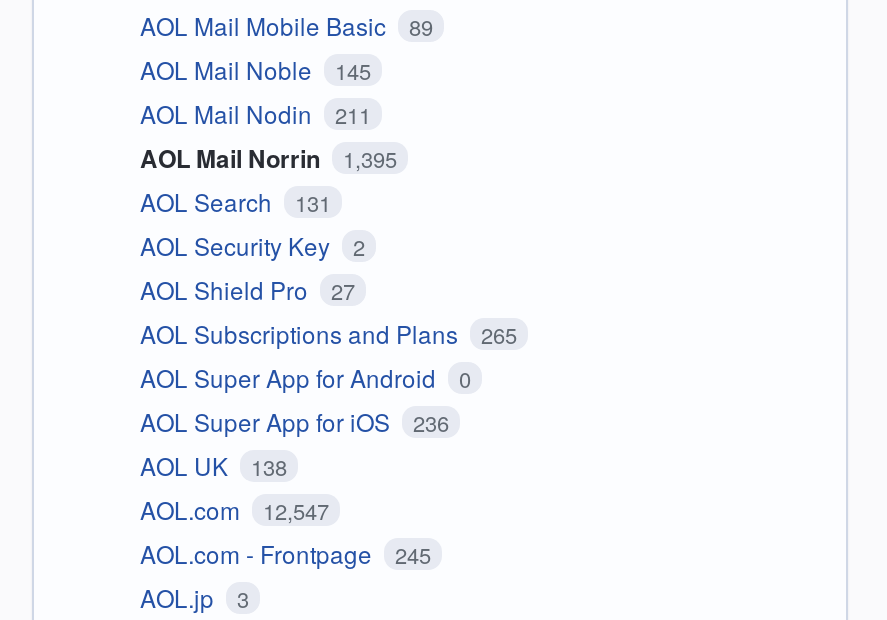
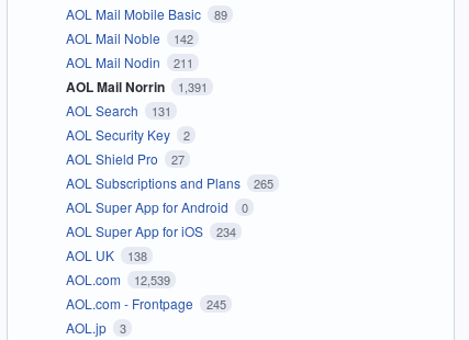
[140,51,371,85] AOL Mail Noble 145 -> [66,28,193,47] AOL Mail Noble 142
[140,139,397,175] AOL Mail Norrin 1,395 -> [66,76,207,96] AOL Mail Norrin 1,391
[140,403,449,437] AOL Super App for iOS 236 -> [66,221,236,240] AOL Super App for iOS 234
[140,491,329,525] AOL.com 12,547 -> [66,269,170,288] AOL.com 12,539

